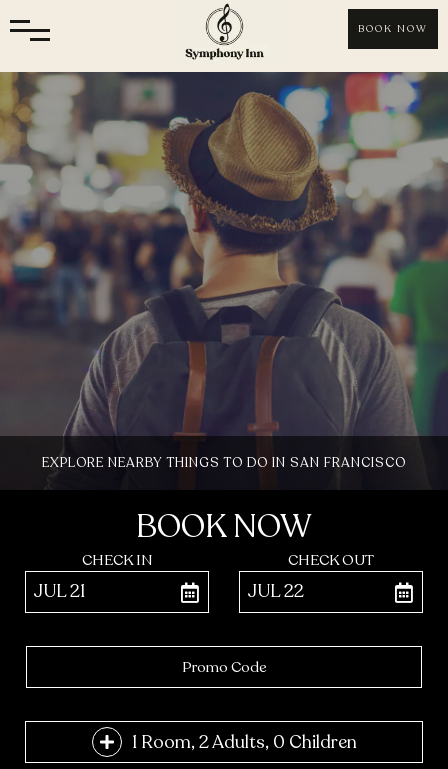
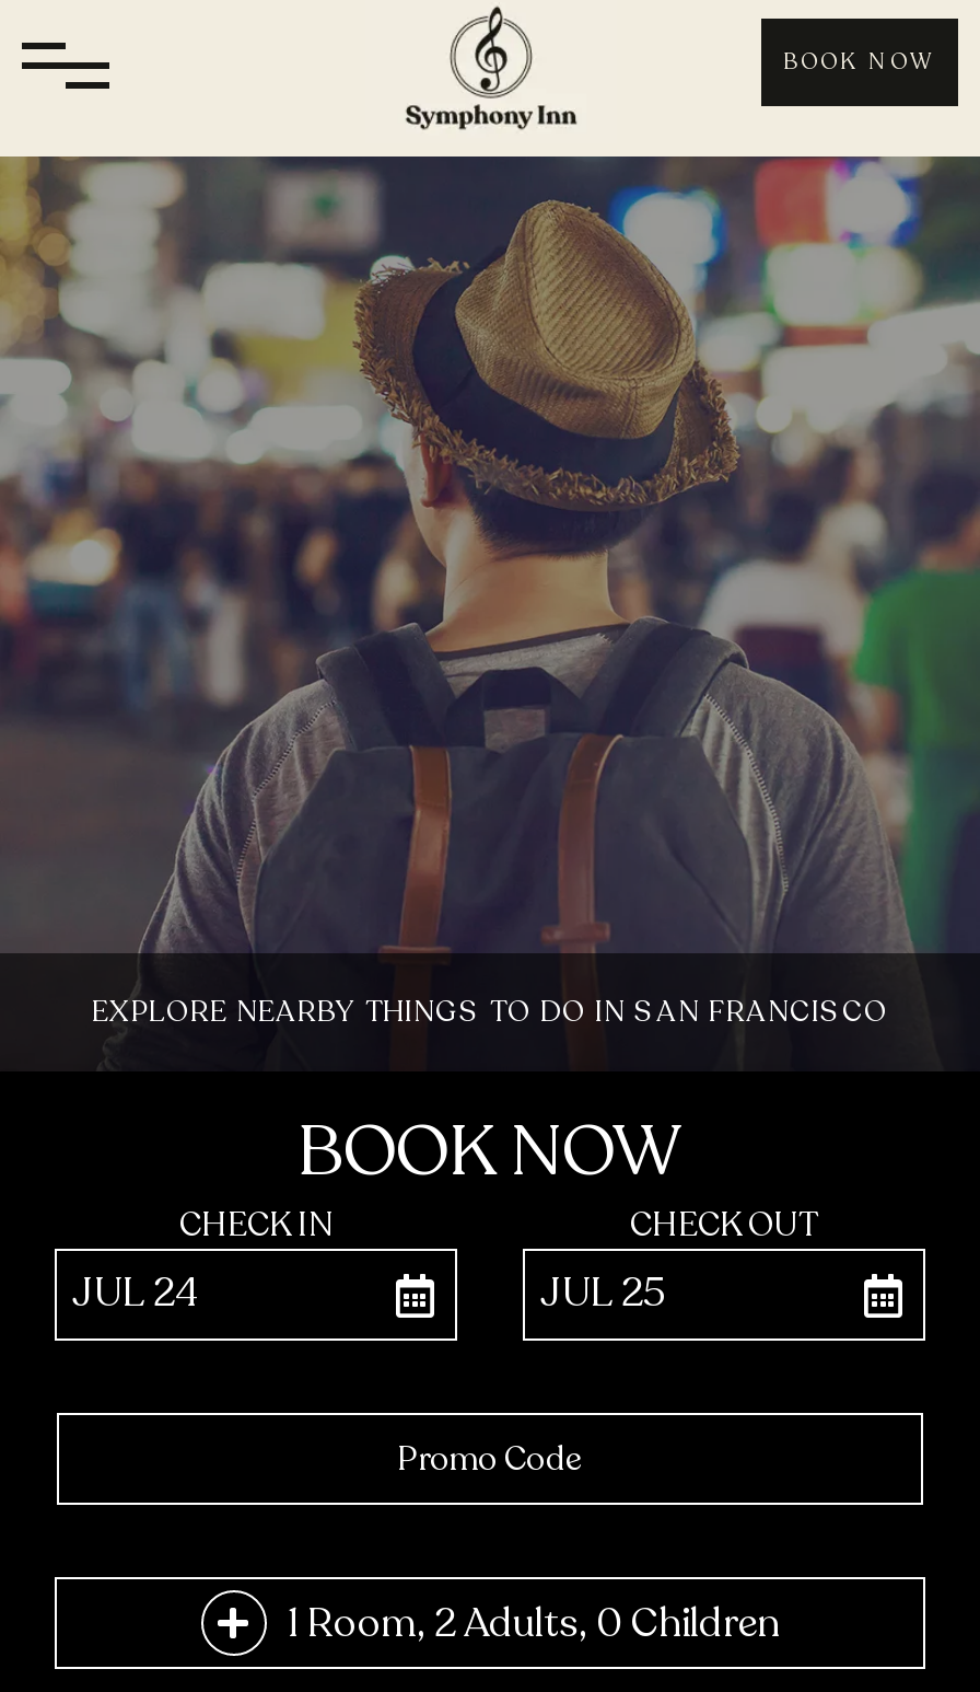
[33,579,85,603] JUL 21 -> [72,1267,197,1320] JUL 24
[247,579,304,603] JUL 22 -> [540,1267,665,1320] JUL 25

